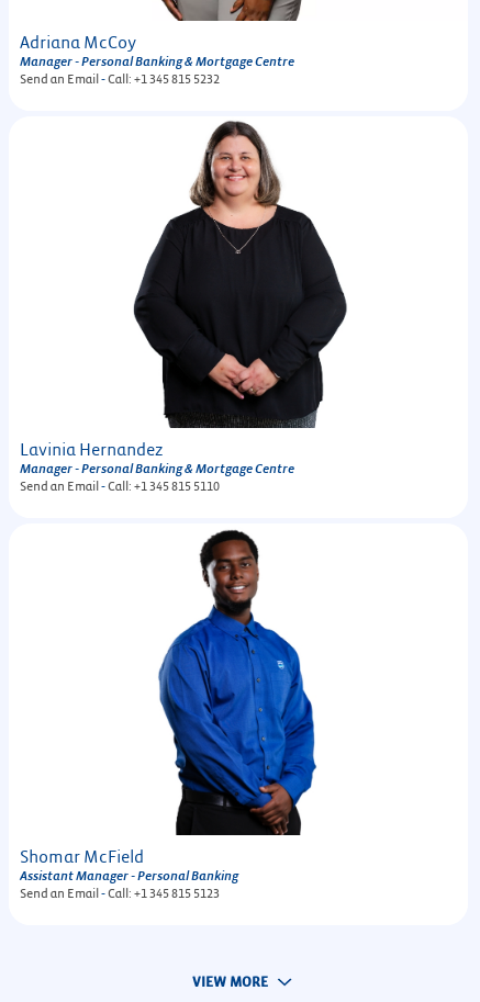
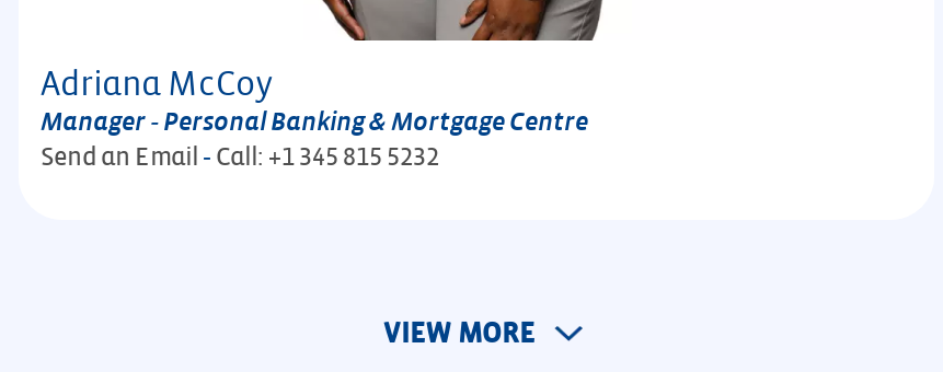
[20,120,348,494] [image] | Lavinia Hernandez | Manager - Personal Banking & Mortgage Centre | Send an Email - Call: +1 345 815 5110 -> none
[20,529,317,901] [image] | Shomar McField | Assistant Manager - Personal Banking | Send an Email - Call: +1 345 815 5123 -> none

